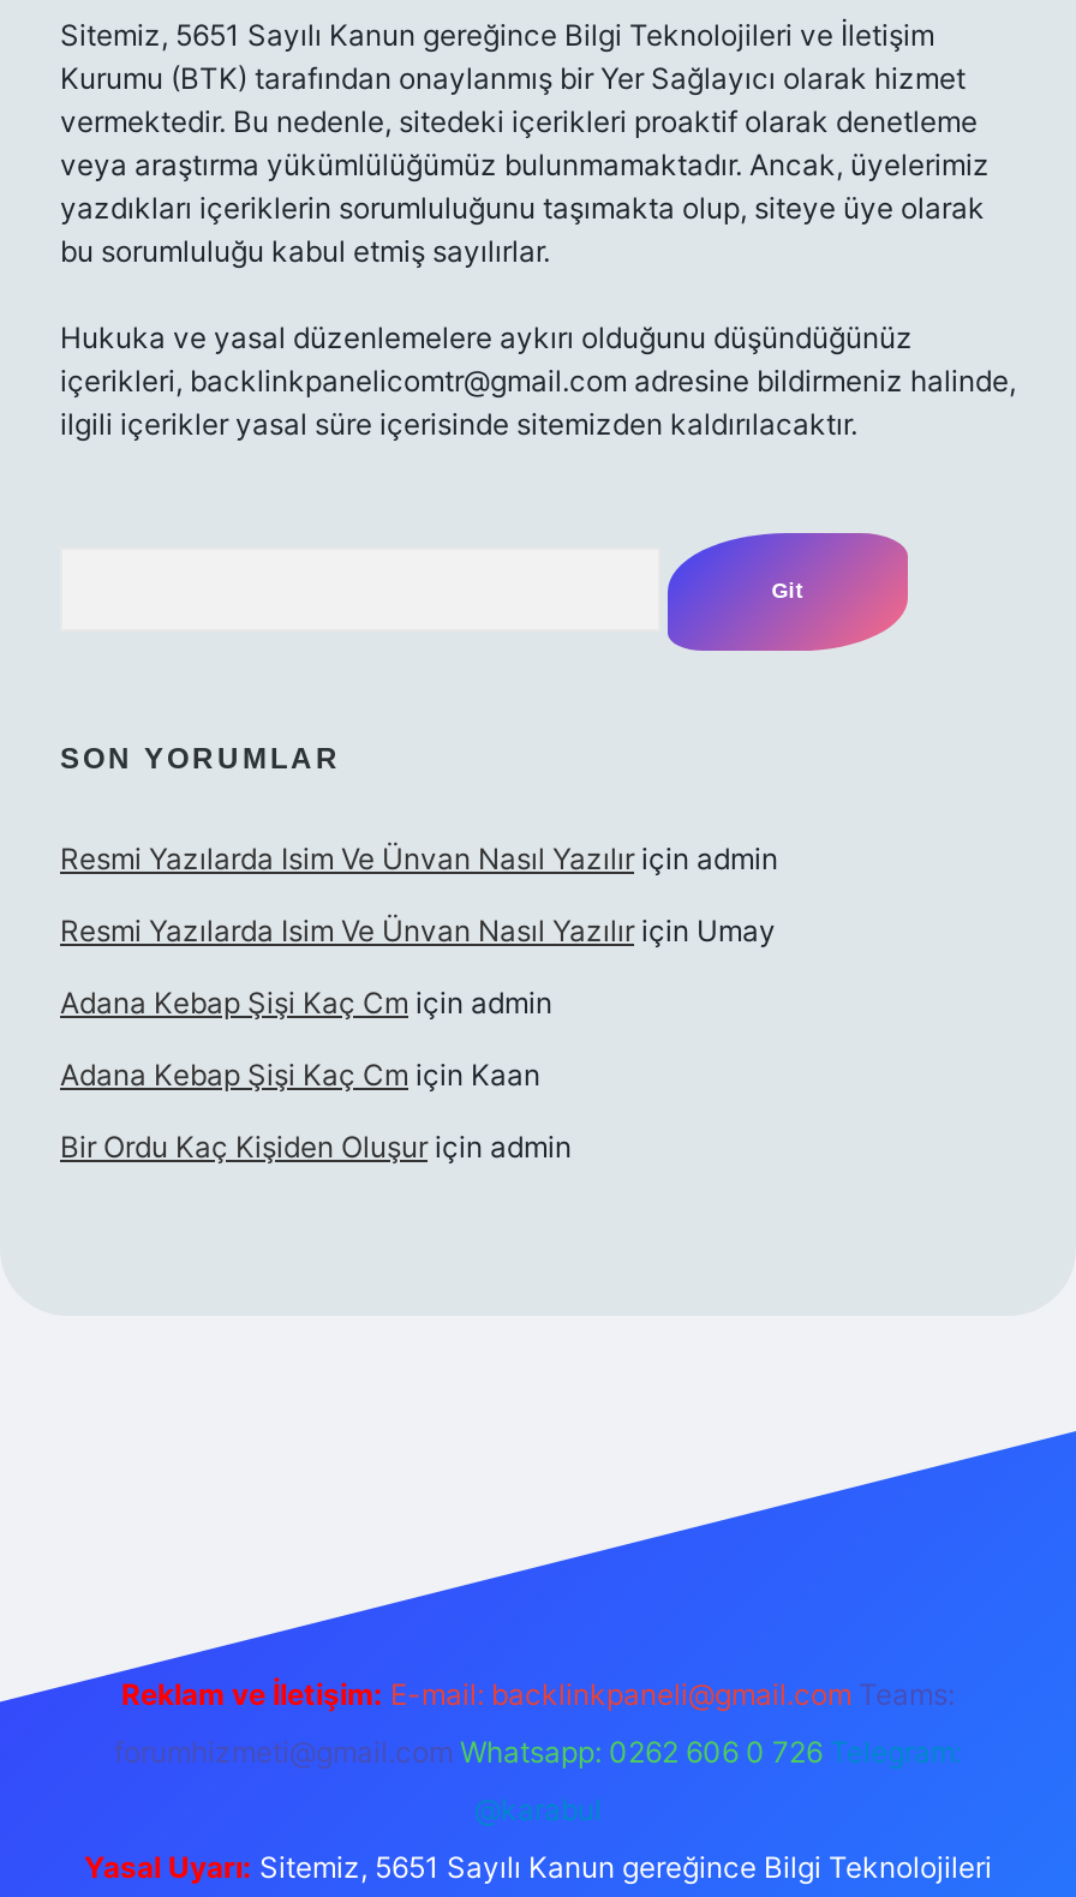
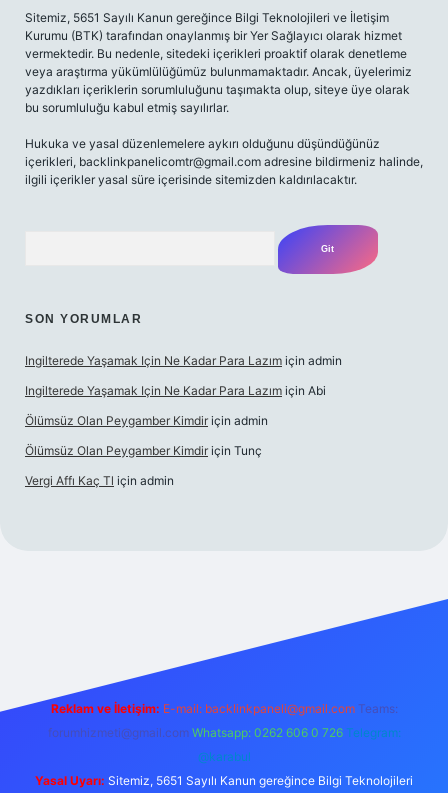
[60,840,778,876] Resmi Yazılarda Isim Ve Ünvan Nasıl Yazılır için admin -> [25,353,342,368] Ingilterede Yaşamak Için Ne Kadar Para Lazım için admin
[60,912,776,948] Resmi Yazılarda Isim Ve Ünvan Nasıl Yazılır için Umay -> [25,383,326,398] Ingilterede Yaşamak Için Ne Kadar Para Lazım için Abi
[60,985,552,1021] Adana Kebap Şişi Kaç Cm için admin -> [25,413,268,428] Ölümsüz Olan Peygamber Kimdir için admin
[60,1057,540,1093] Adana Kebap Şişi Kaç Cm için Kaan -> [25,443,262,458] Ölümsüz Olan Peygamber Kimdir için Tunç
[60,1129,572,1165] Bir Ordu Kaç Kişiden Oluşur için admin -> [25,473,174,488] Vergi Affı Kaç Tl için admin

